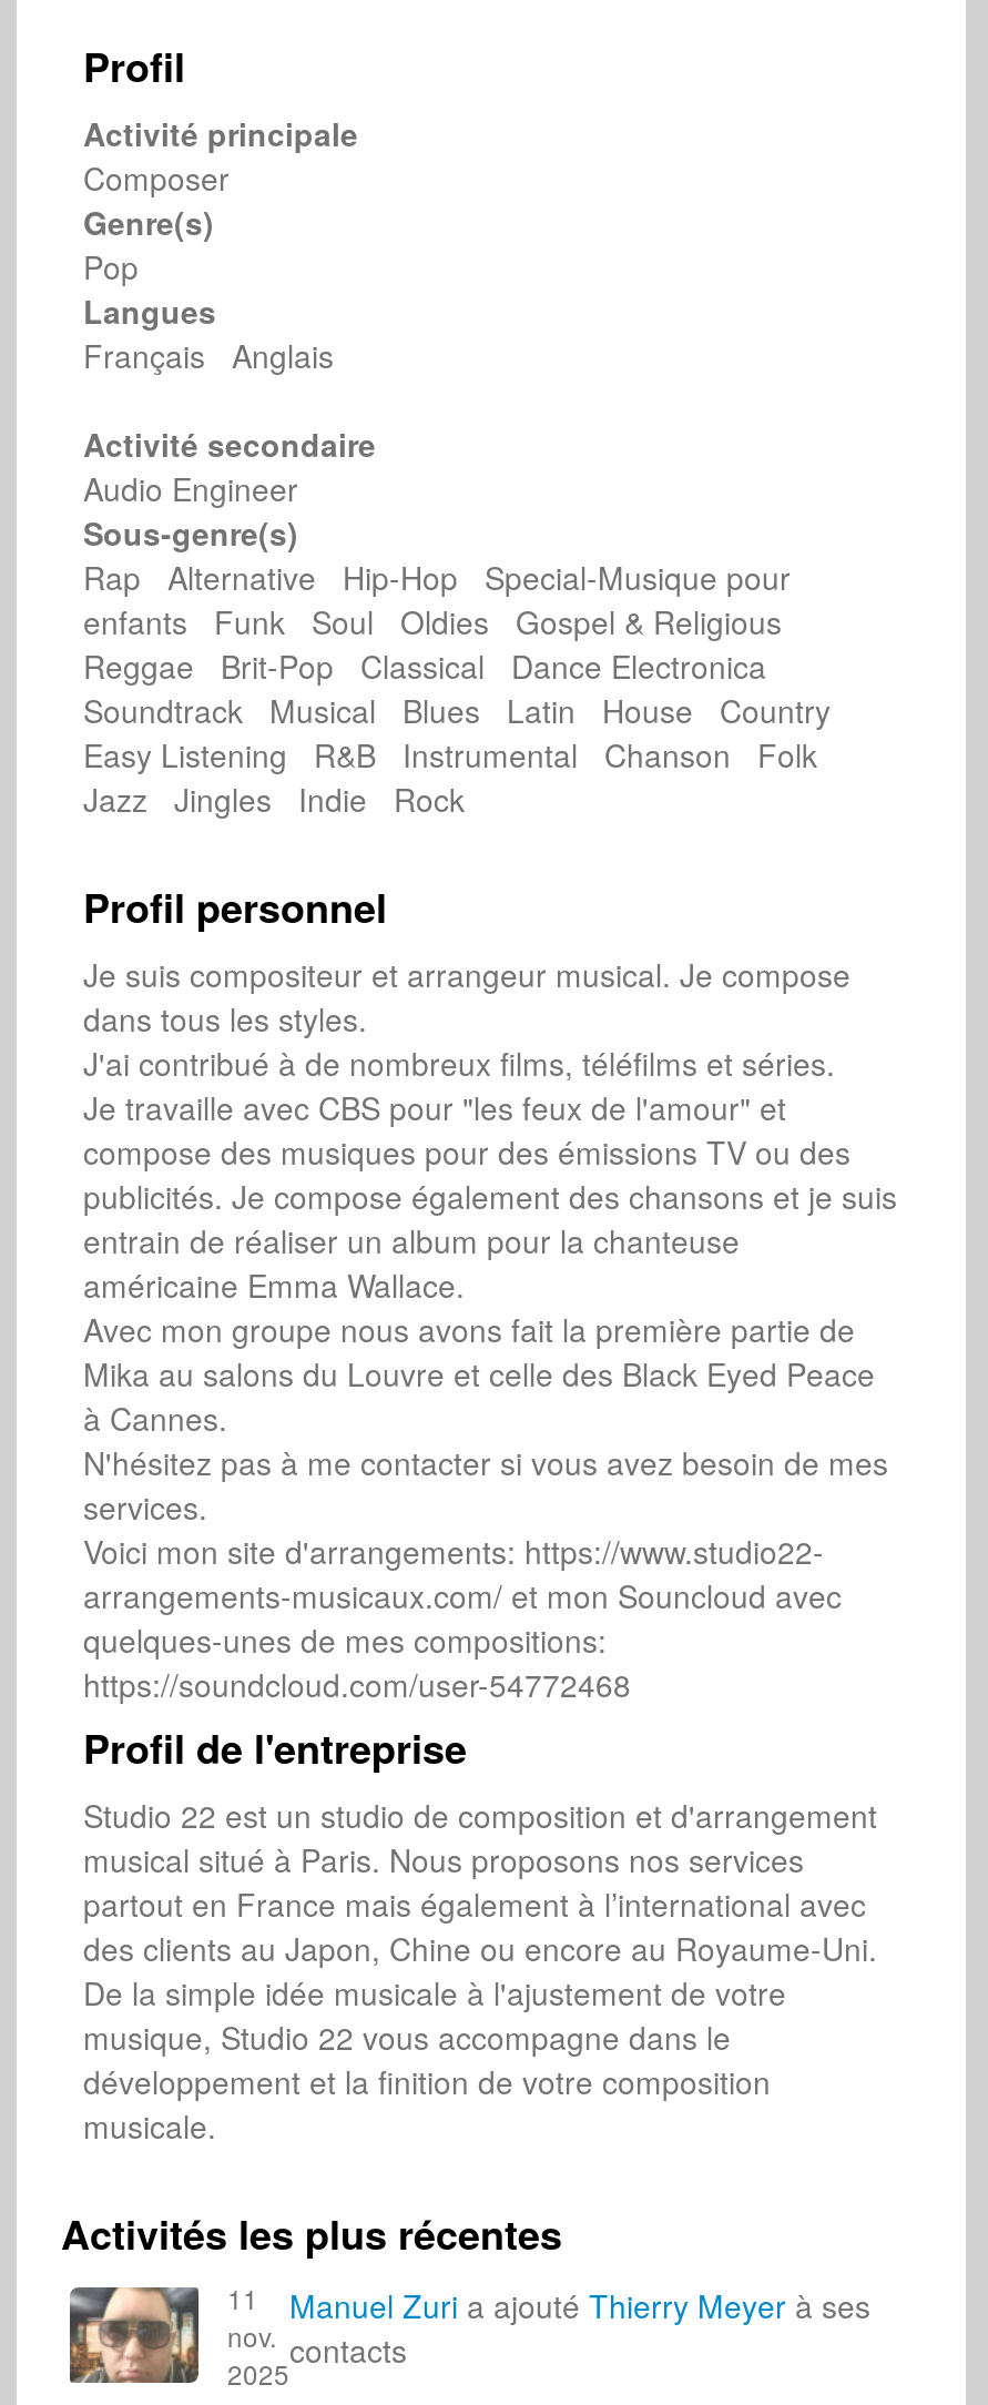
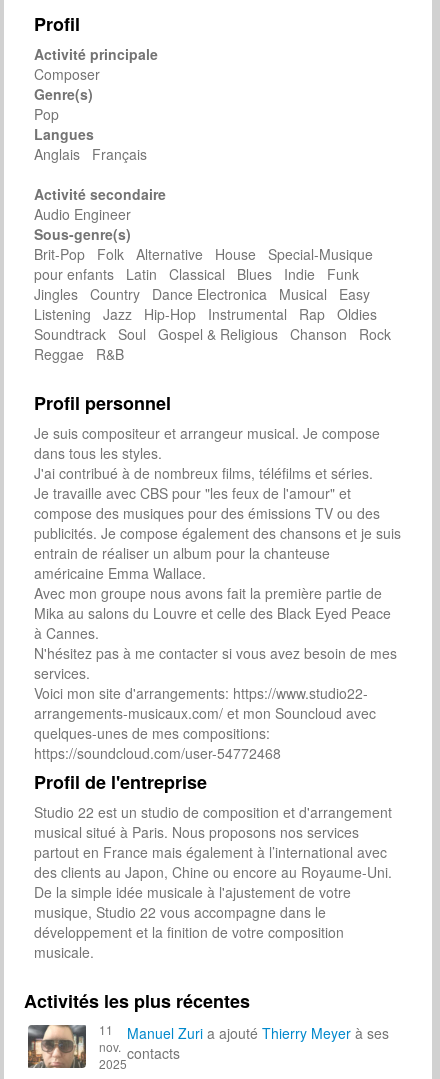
[83,333,352,377] Français Anglais -> [34,144,155,164] Anglais Français
[83,555,848,821] Rap Alternative Hip-Hop Special-Musique pour | enfants Funk Soul Oldies Gospel & Religious | Reggae Brit-Pop Classical Dance Electronica | Soundtrack Musical Blues Latin House Country | Easy Listening R&B Instrumental Chanson Folk | Jazz Jingles Indie Rock -> [34,244,399,364] Brit-Pop Folk Alternative House Special-Musique | pour enfants Latin Classical Blues Indie Funk | Jingles Country Dance Electronica Musical Easy | Listening Jazz Hip-Hop Instrumental Rap Oldies | Soundtrack Soul Gospel & Religious Chanson Rock | Reggae R&B

